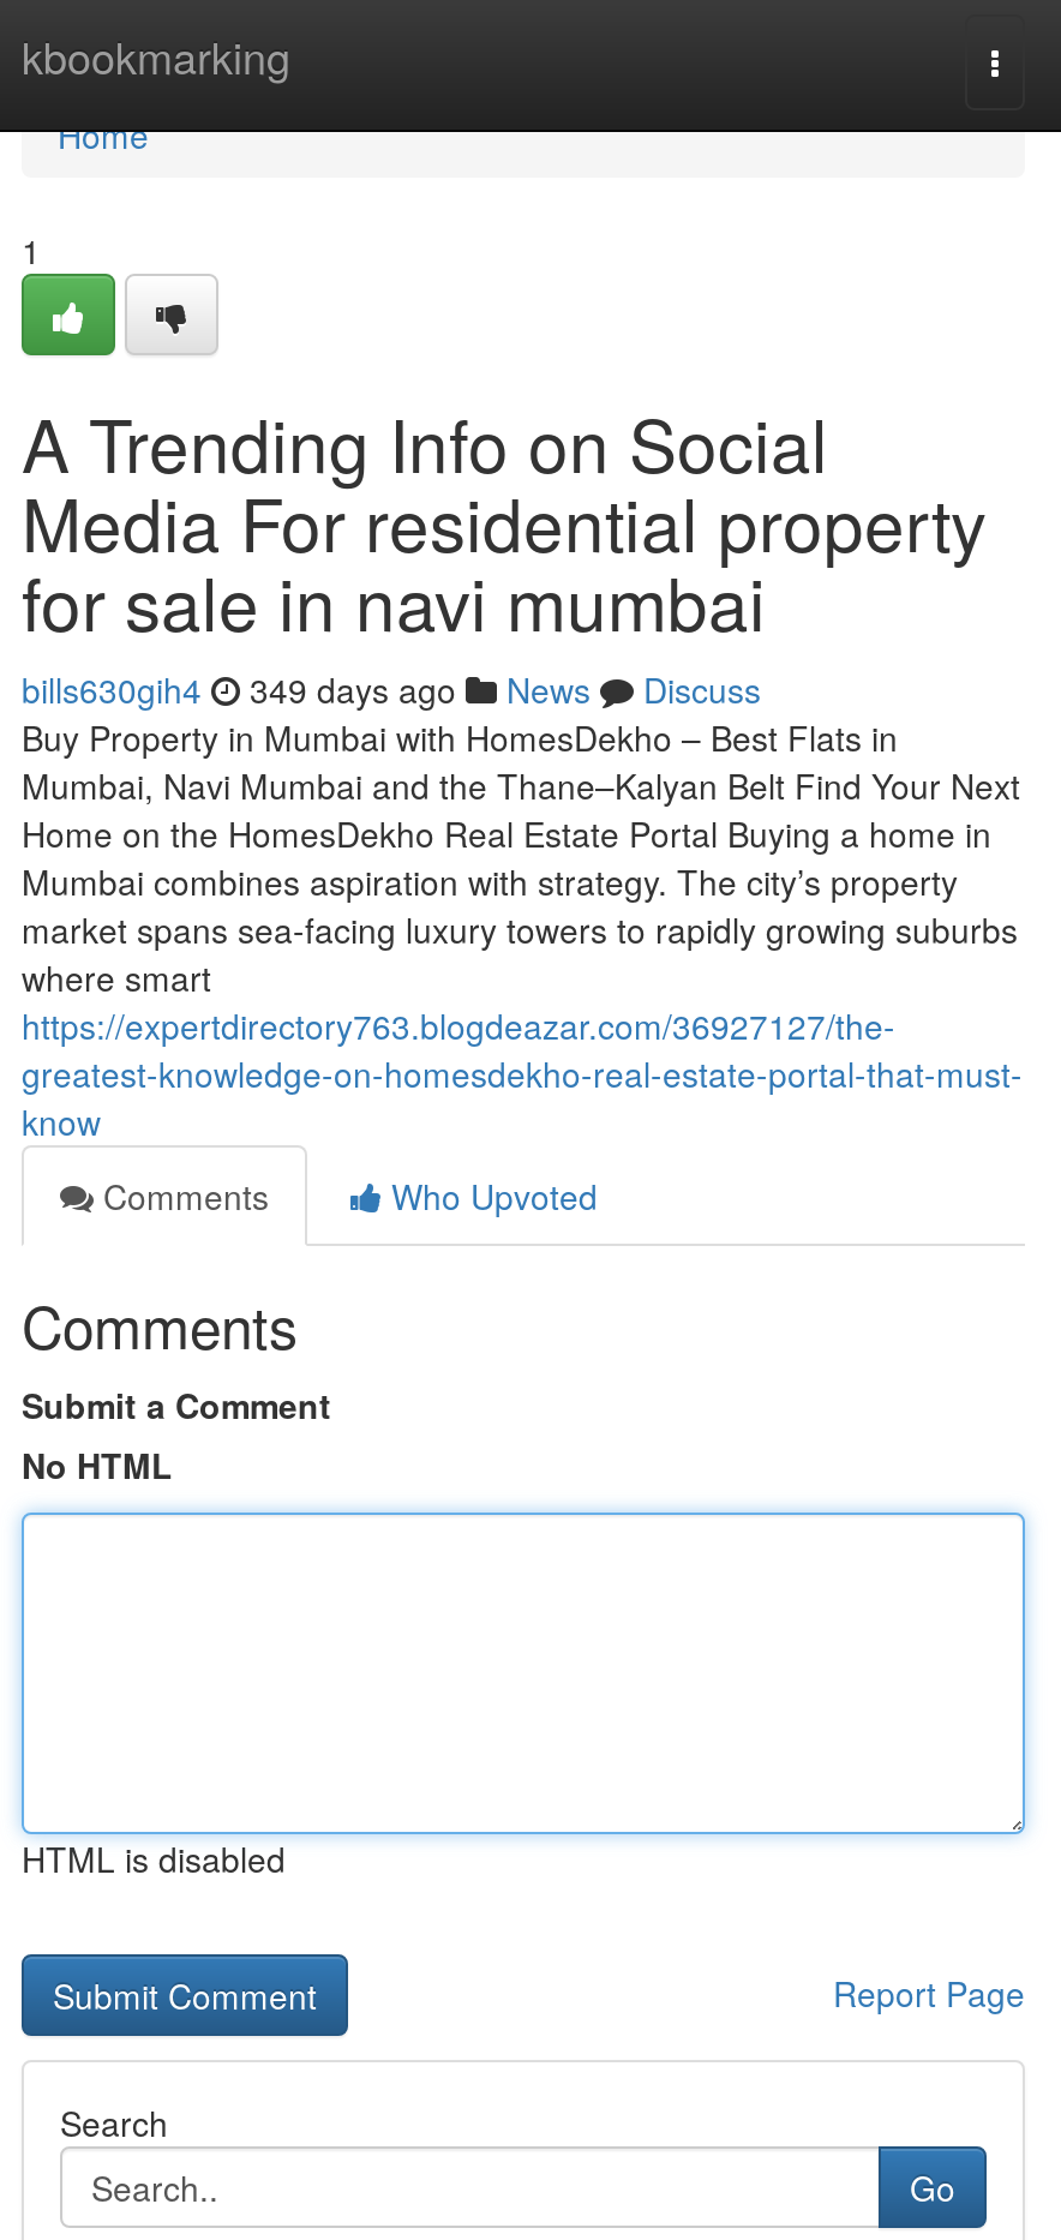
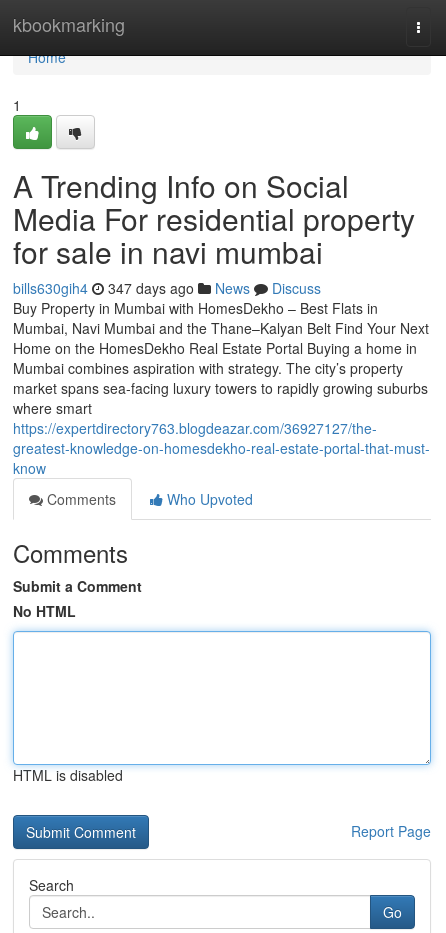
[22,665,761,713] bills630gih4 349 days ago News Discuss -> [13,278,321,298] bills630gih4 347 days ago News Discuss

